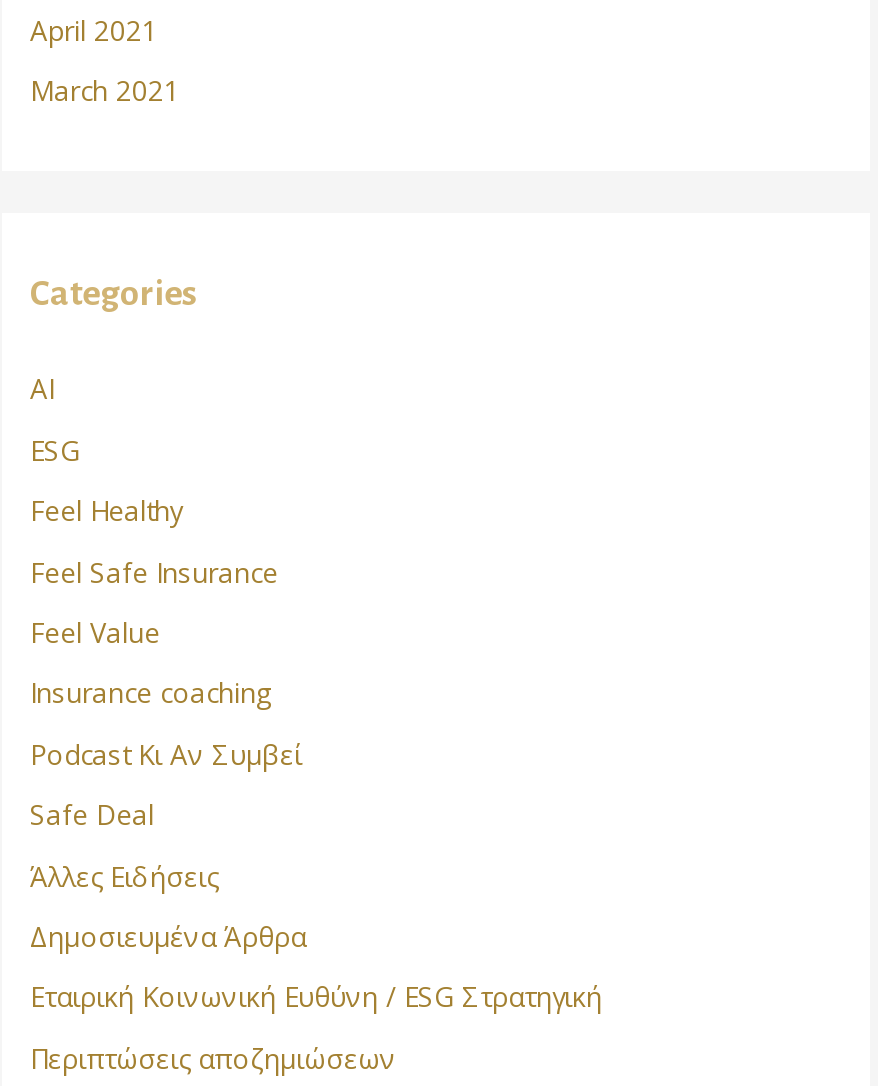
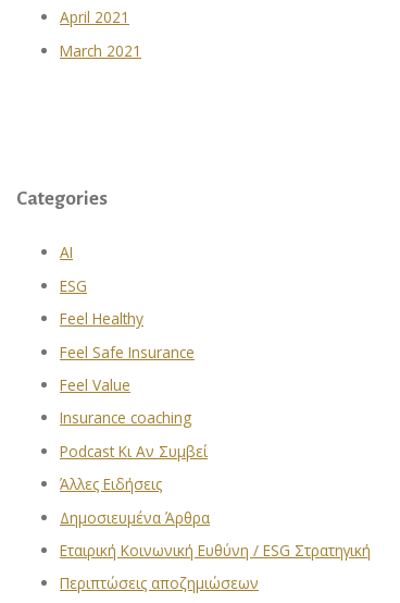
moved [30,276,302,773] -> [16,189,208,461]: Categories | AI | ESG | Feel Healthy | Feel Safe Insurance | Feel Value | Insurance coaching | Podcast Κι Αν Συμβεί
[30,796,154,834] Safe Deal -> none

